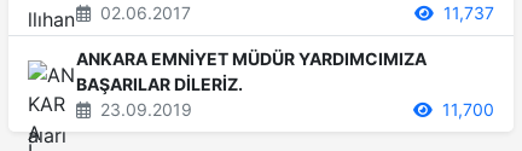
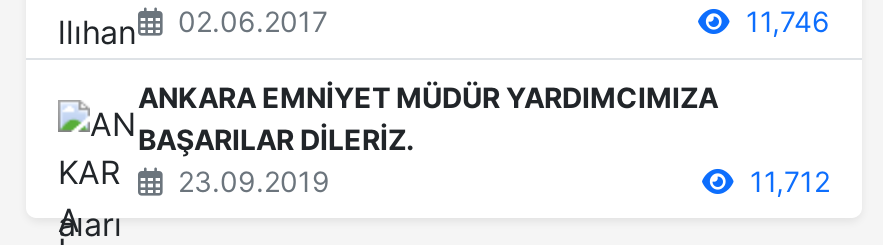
[439,2,494,23] 11,737 -> [738,4,830,38] 11,746
[437,99,494,120] 11,700 -> [742,164,830,198] 11,712

